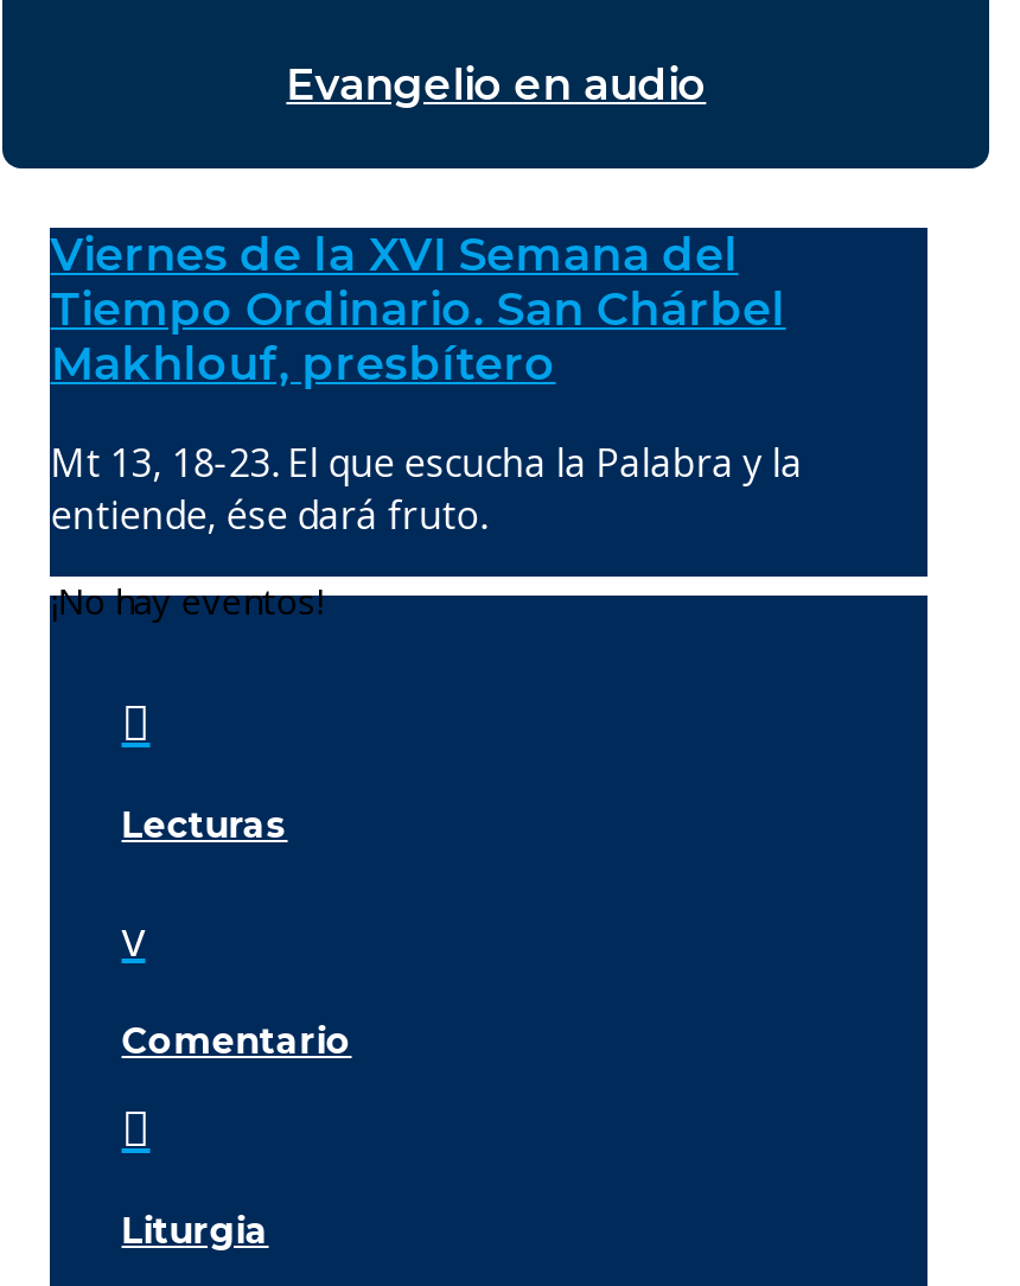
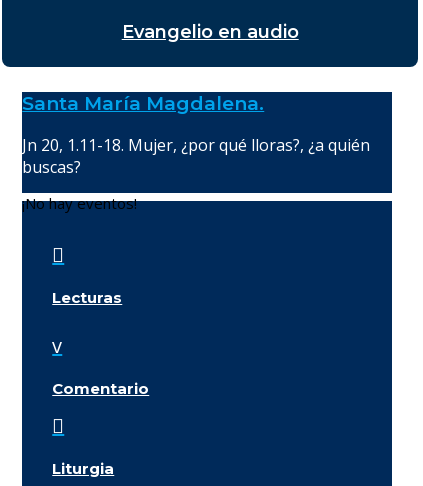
[51,228,786,391] Viernes de la XVI Semana del | Tiempo Ordinario. San Chárbel | Makhlouf, presbítero -> [22,92,264,115] Santa María Magdalena.
[51,437,802,541] Mt 13, 18-23. El que escucha la Palabra y la | entiende, ése dará fruto. -> [22,134,370,178] Jn 20, 1.11-18. Mujer, ¿por qué lloras?, ¿a quién | buscas?

